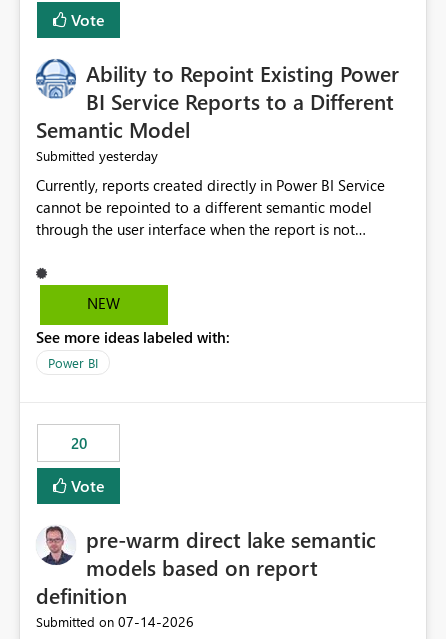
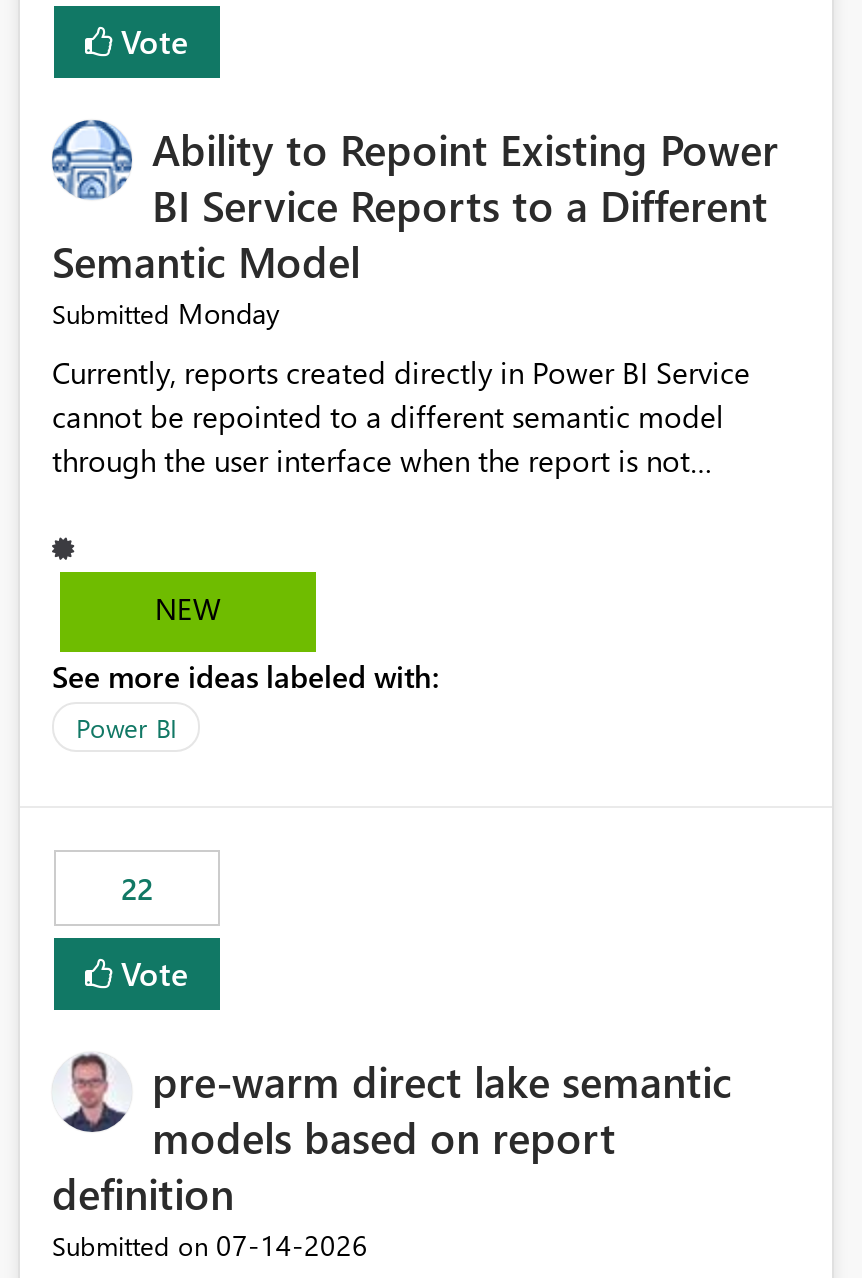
[36,146,158,165] Submitted yesterday -> [52,295,280,333] Submitted Monday
[70,433,86,453] 20 -> [121,869,153,909] 22

